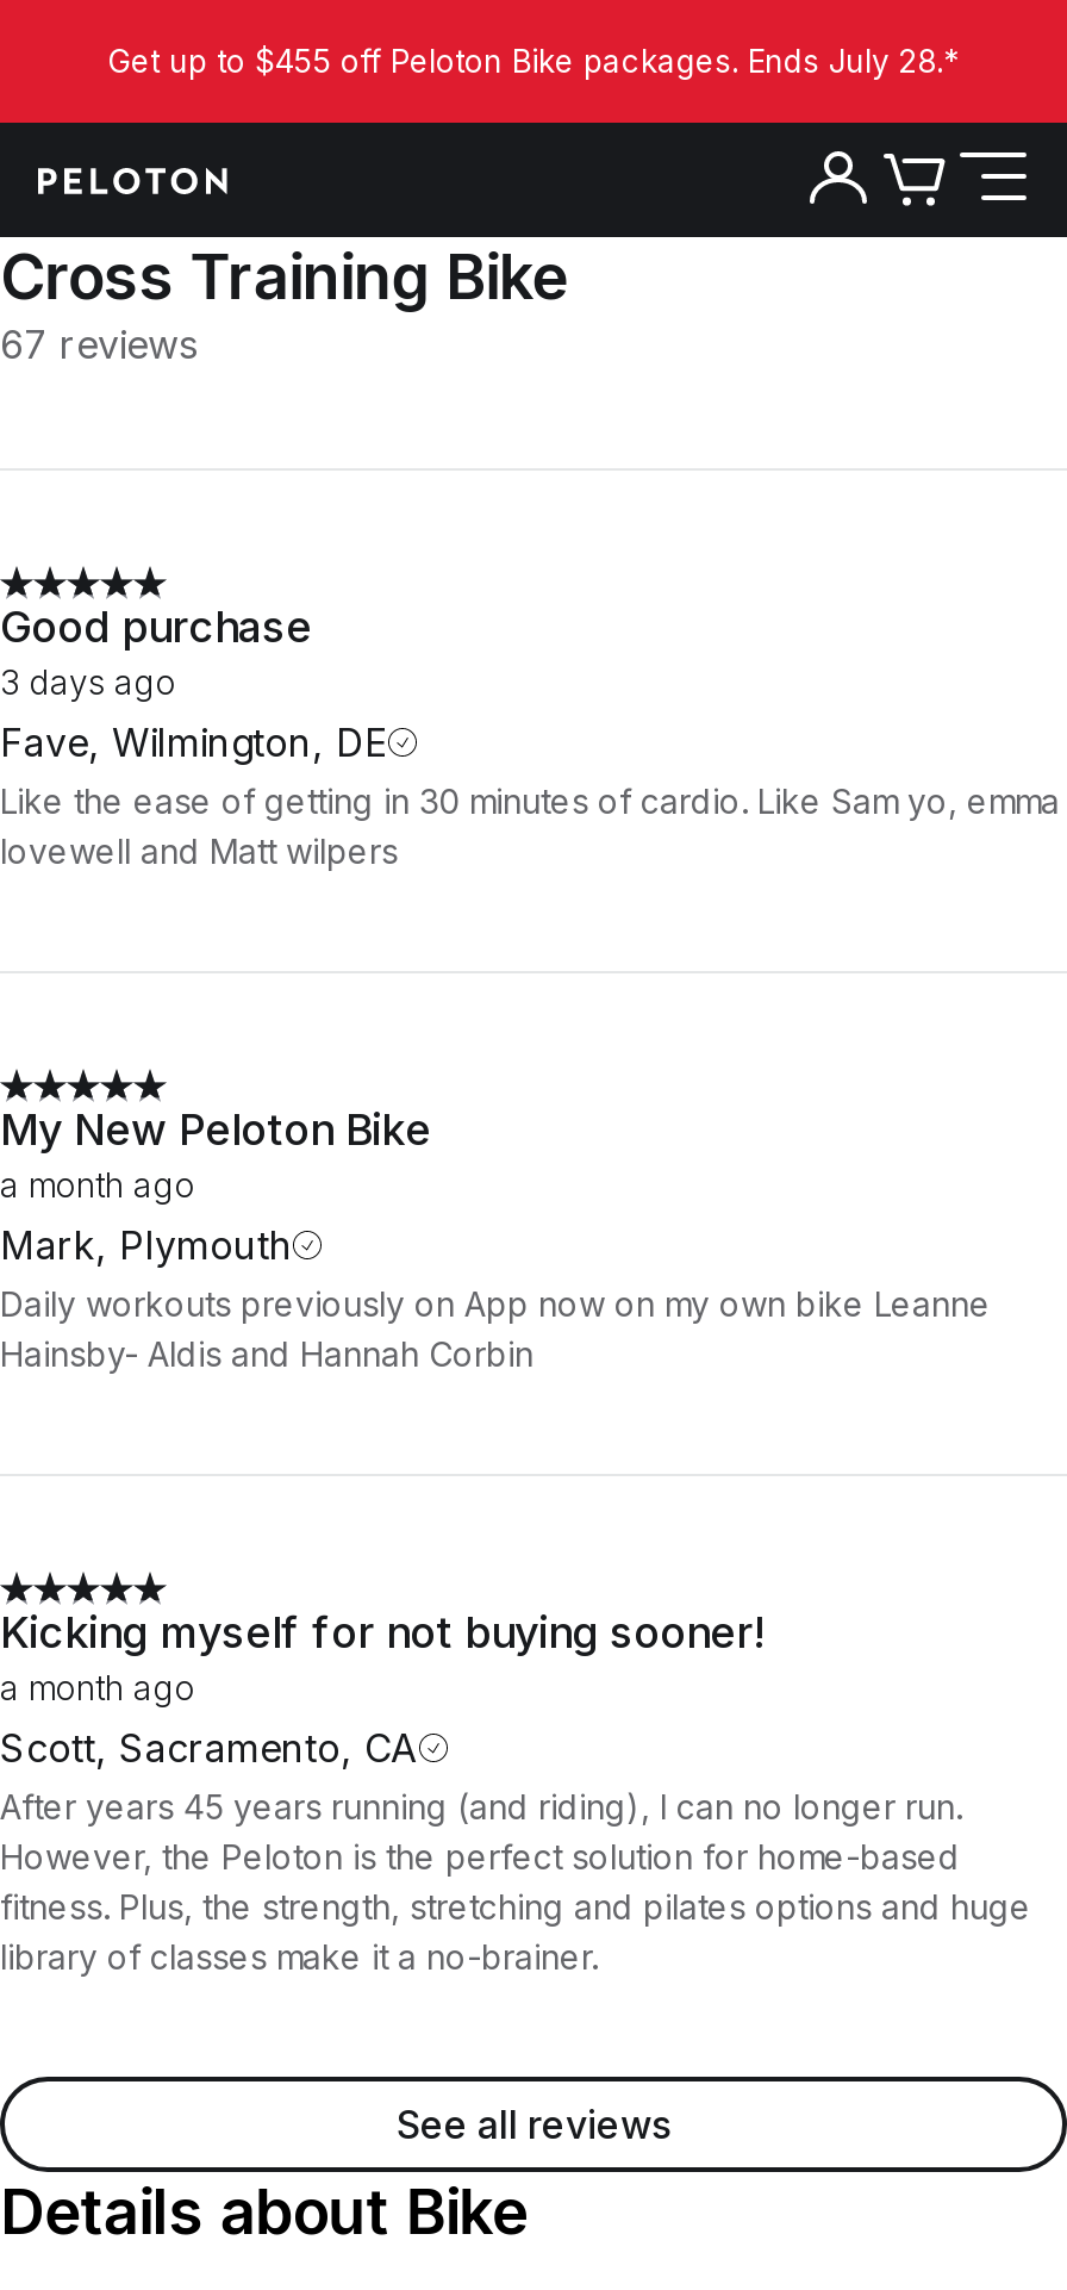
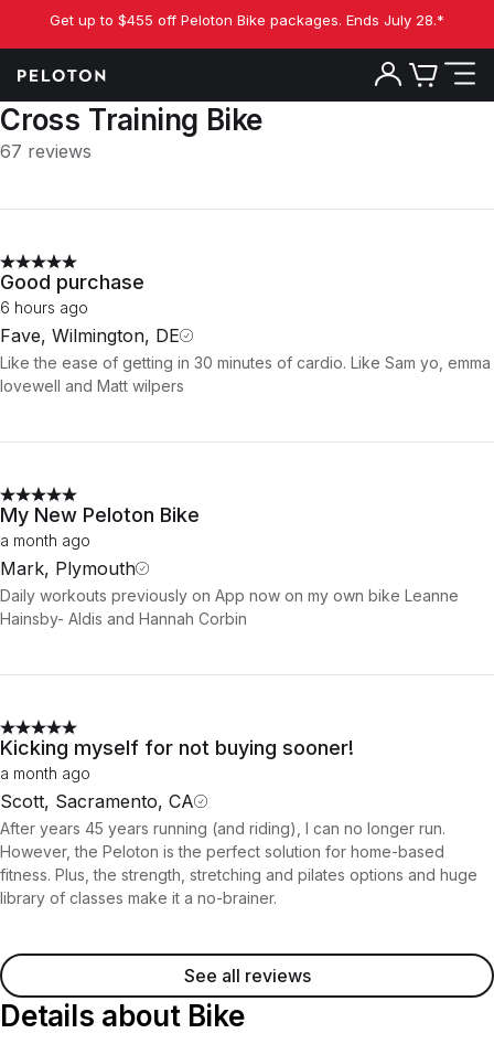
[0,661,176,702] 3 days ago -> [0,298,88,317] 6 hours ago

